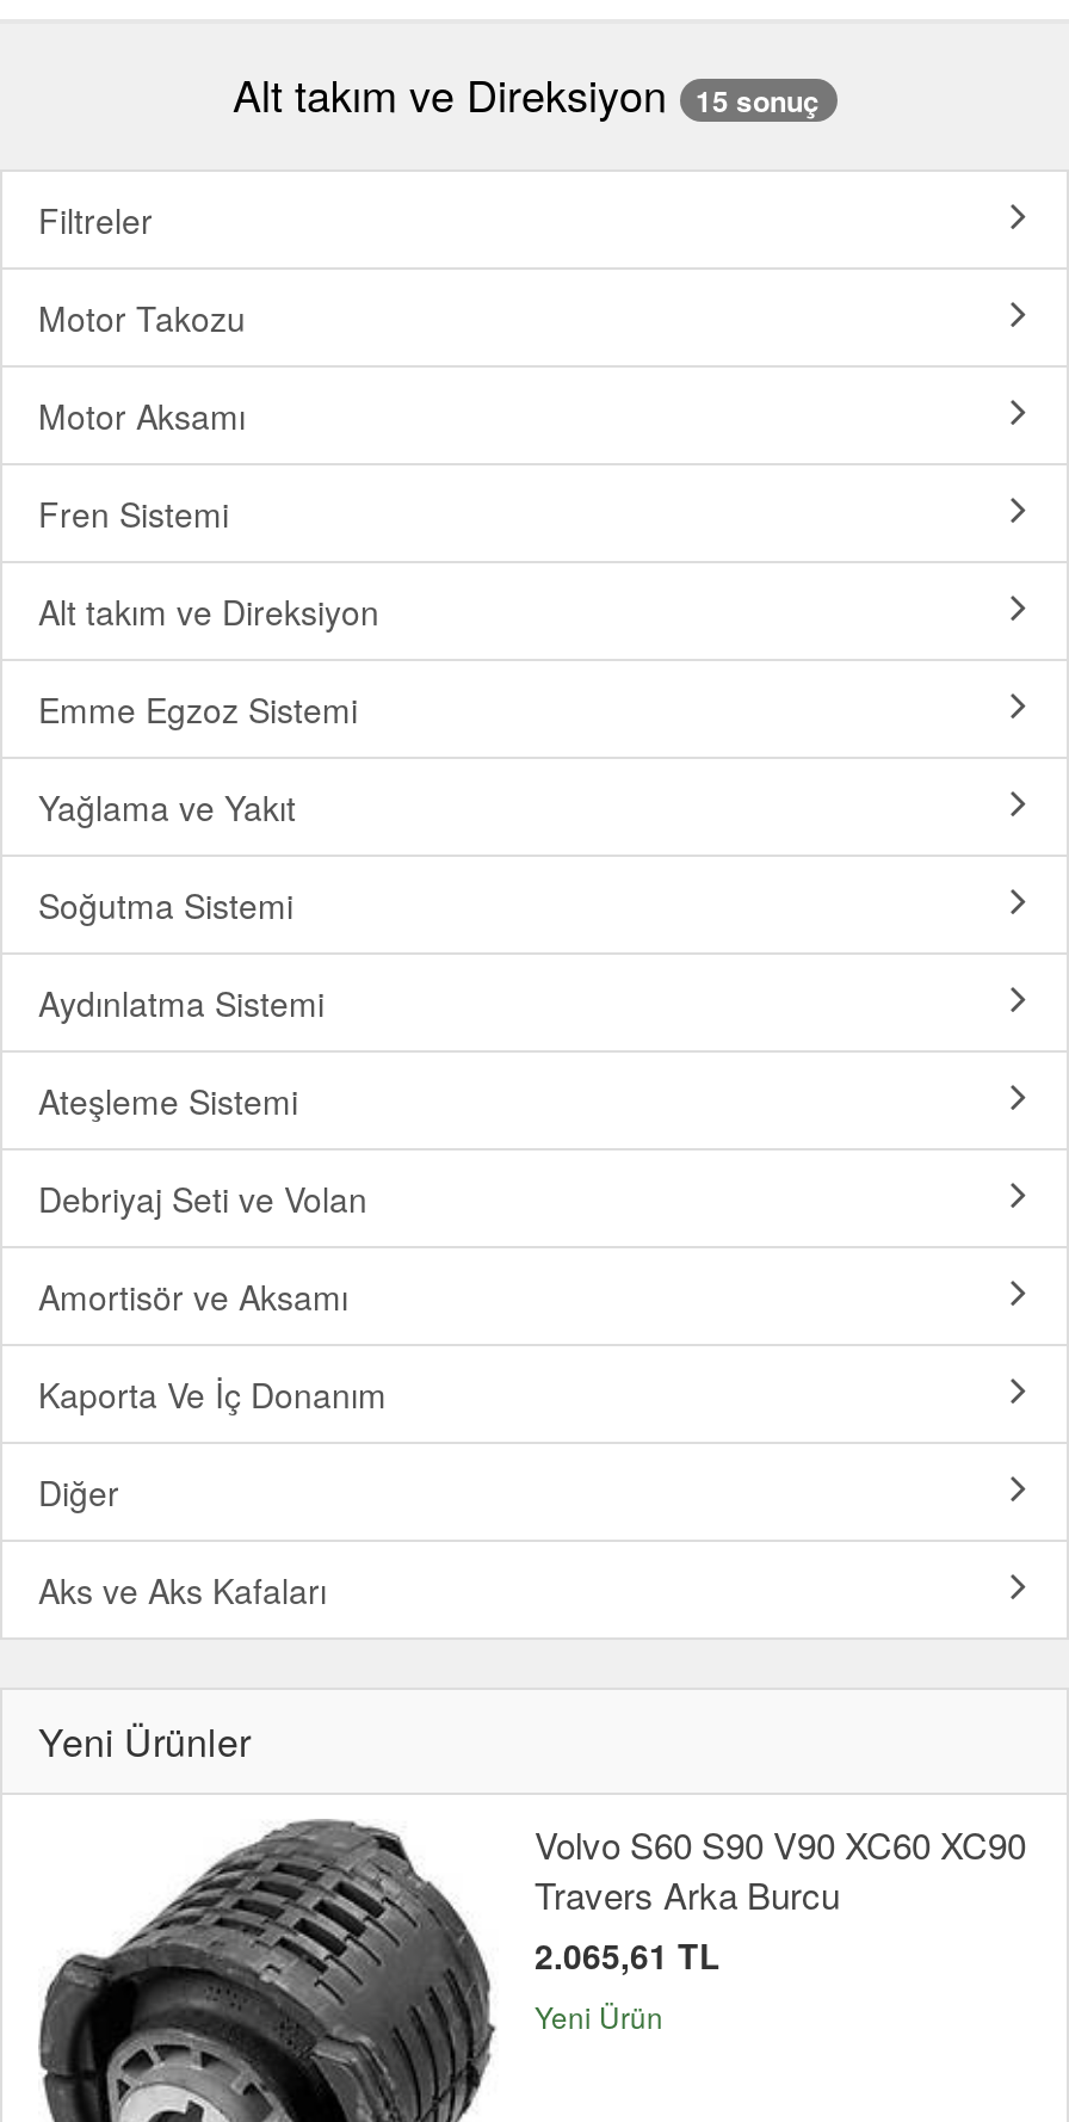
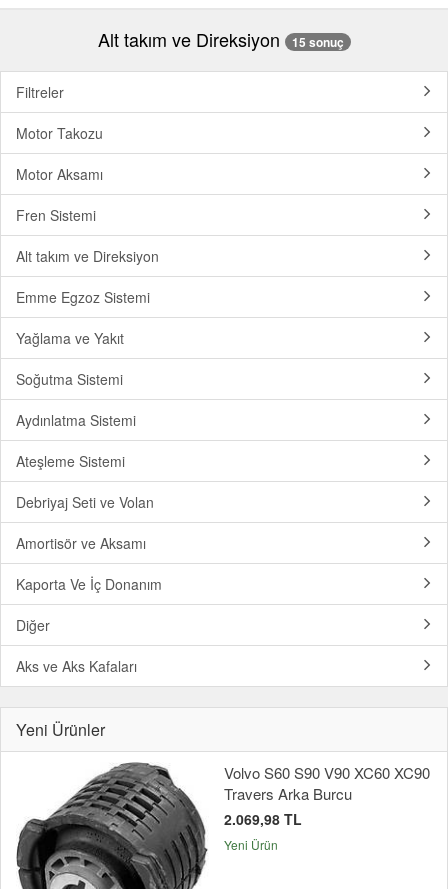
[534,1932,721,1979] 2.065,61 TL -> [224,809,302,829] 2.069,98 TL

